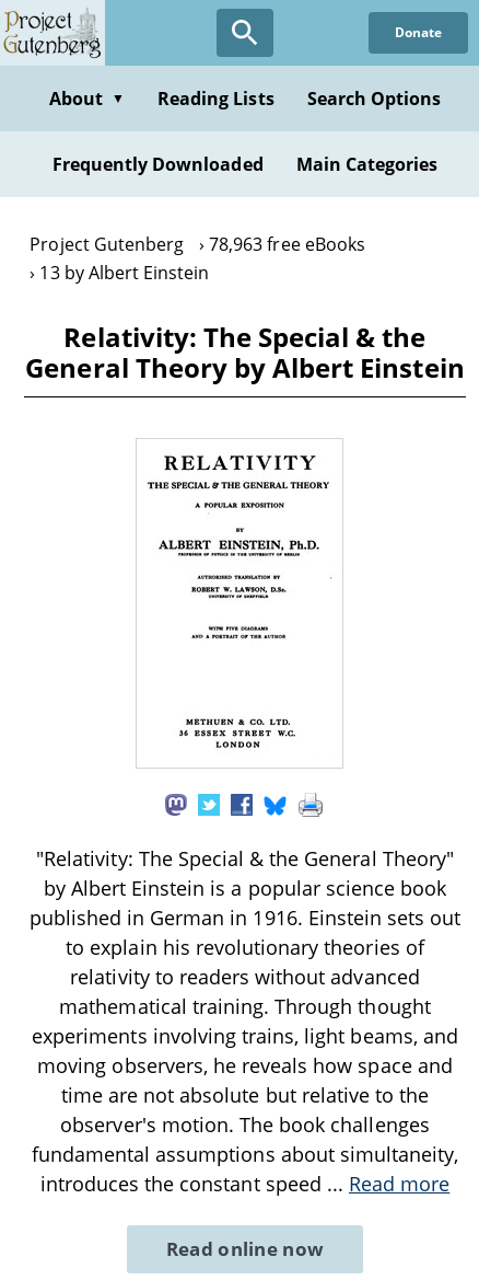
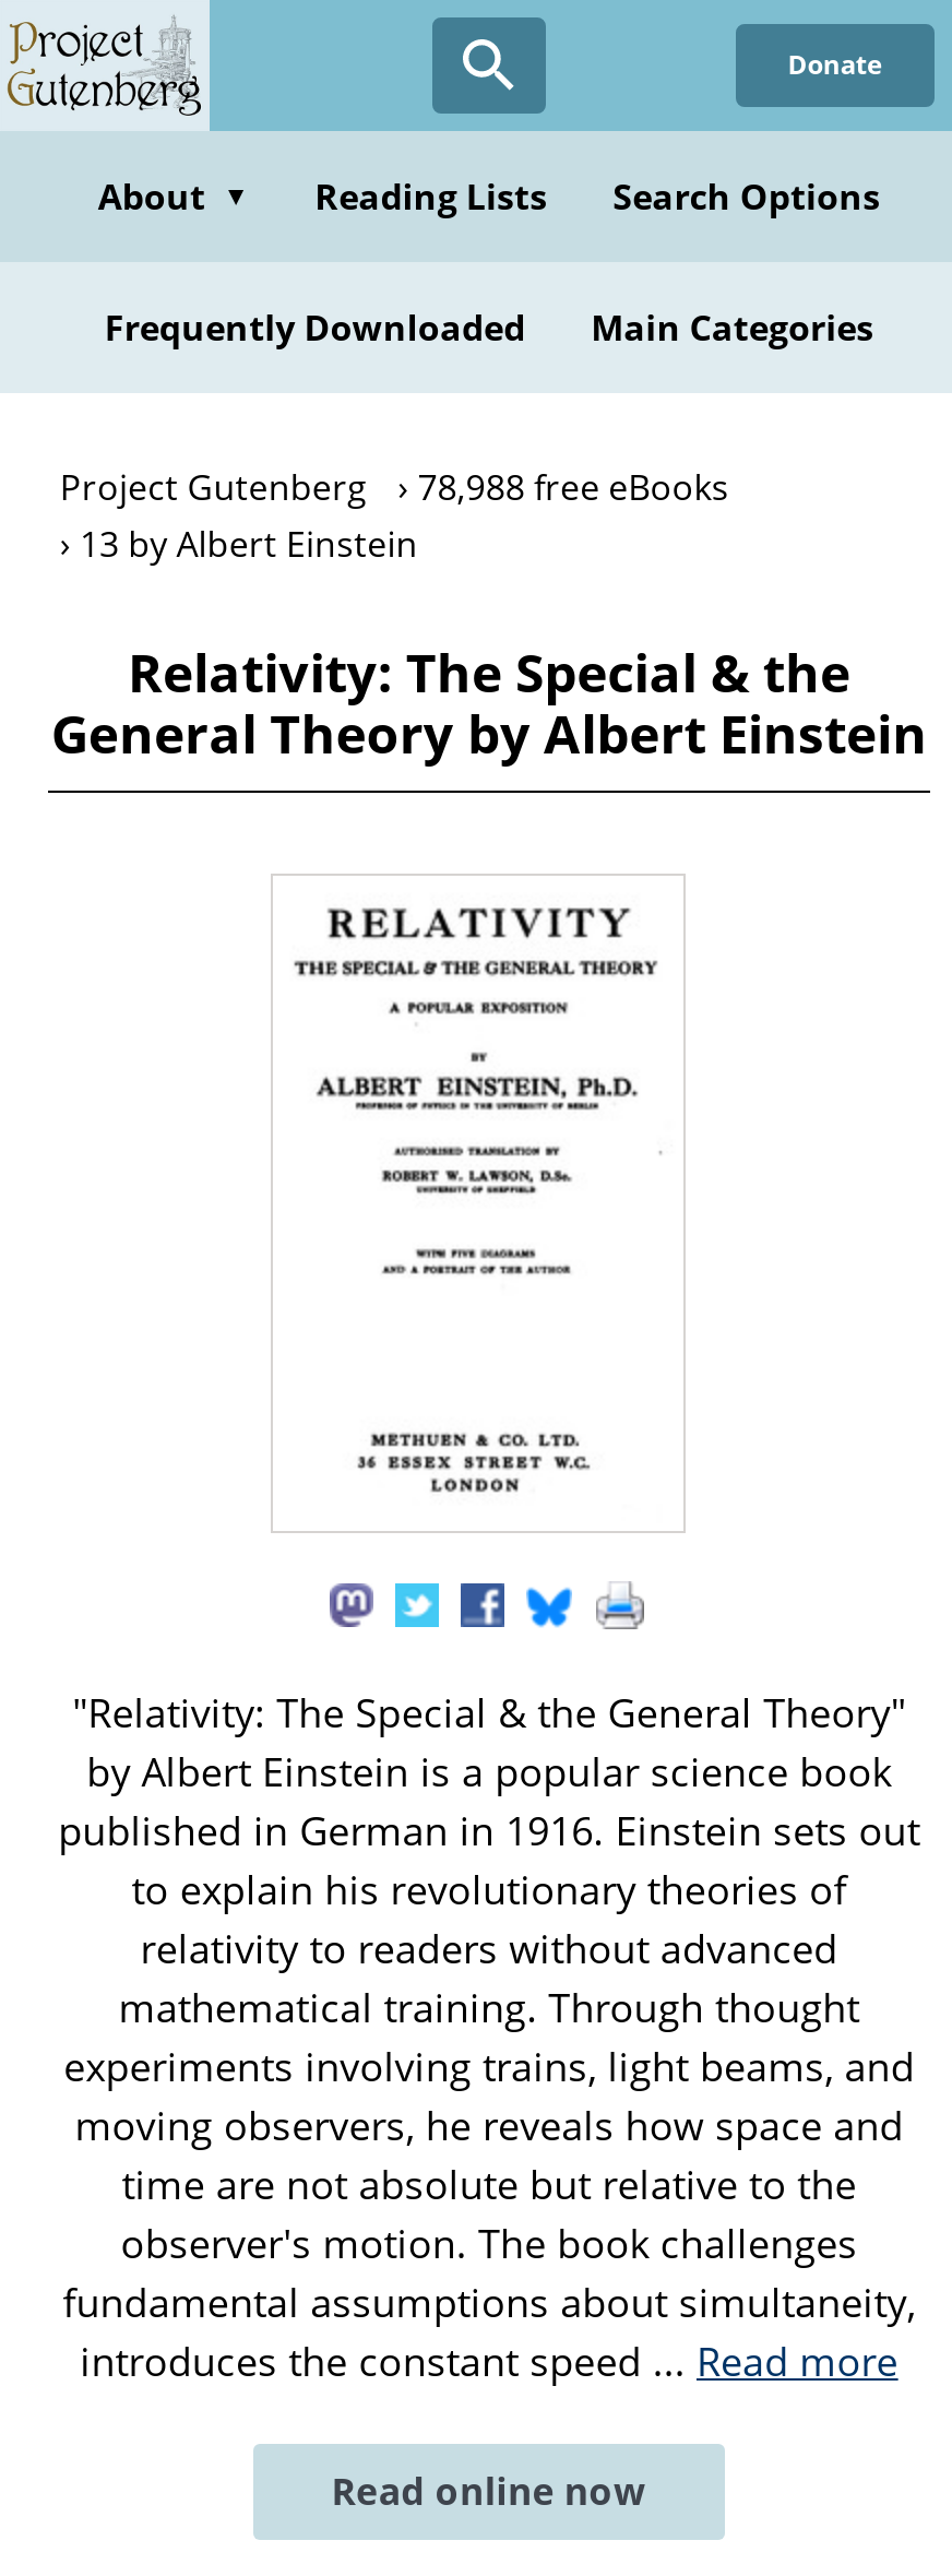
[30,232,365,256] Project Gutenberg 78,963 free eBooks -> [60,463,729,511] Project Gutenberg 78,988 free eBooks

